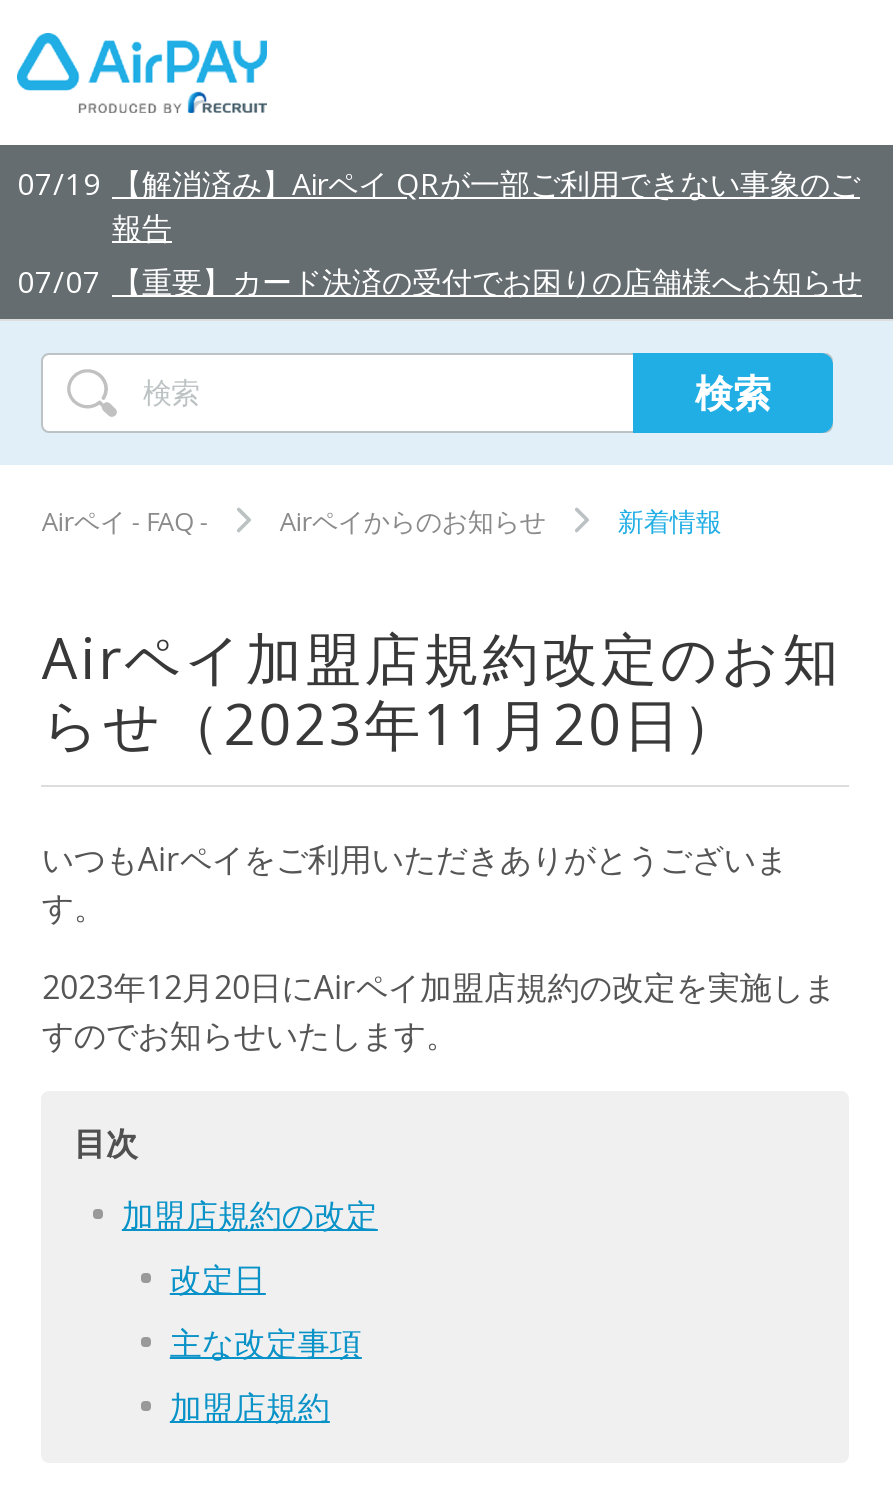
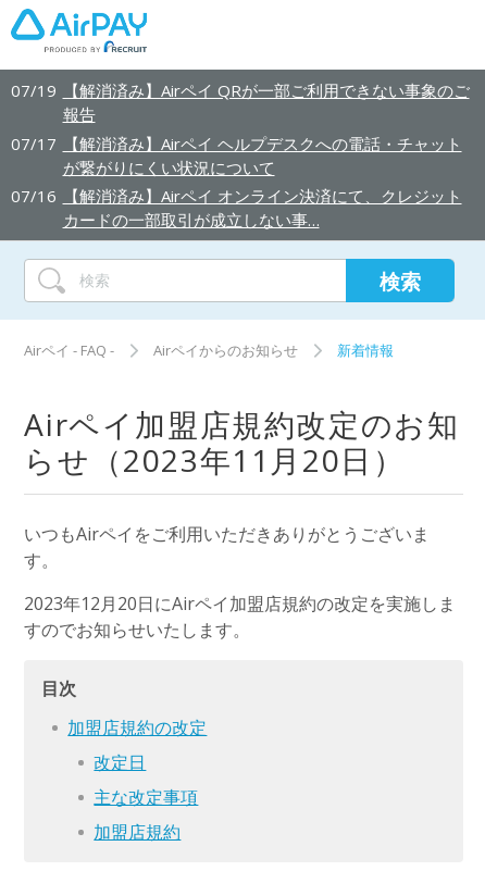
[17,260,862,300] 07/07 【重要】カード決済の受付でお困りの店舗様へお知らせ -> [11,132,462,231] 07/17 【解消済み】Airペイ ヘルプデスクへの電話・チャット | が繋がりにくい状況について | 07/16 【解消済み】Airペイ オンライン決済にて、クレジット | カードの一部取引が成立しない事…

